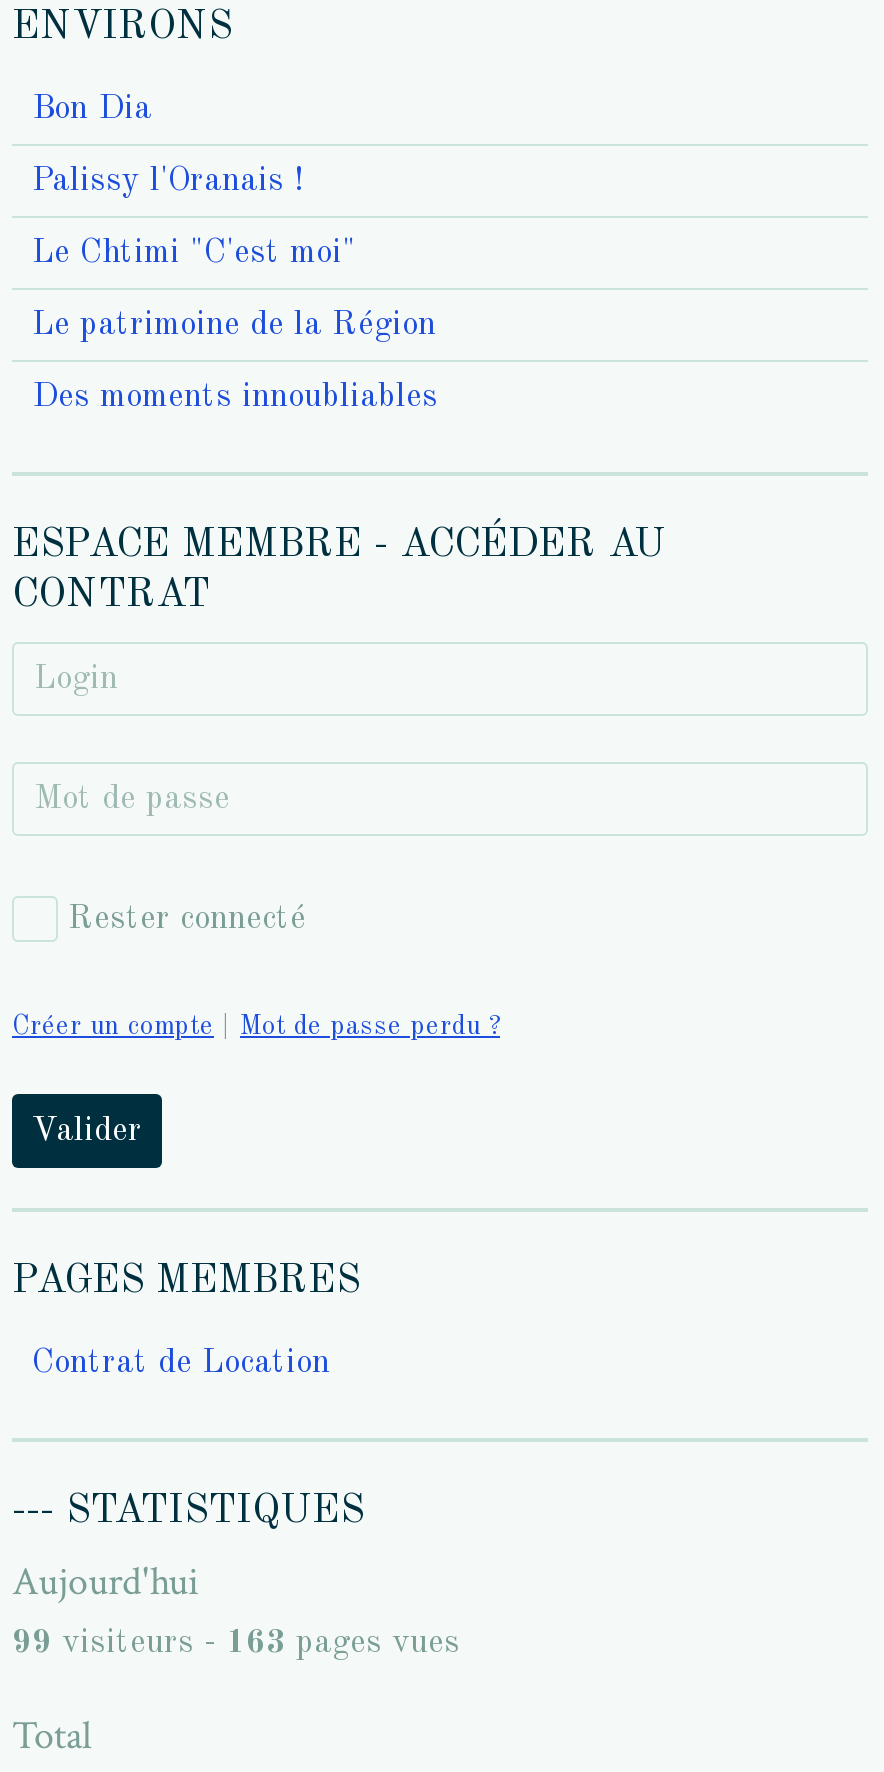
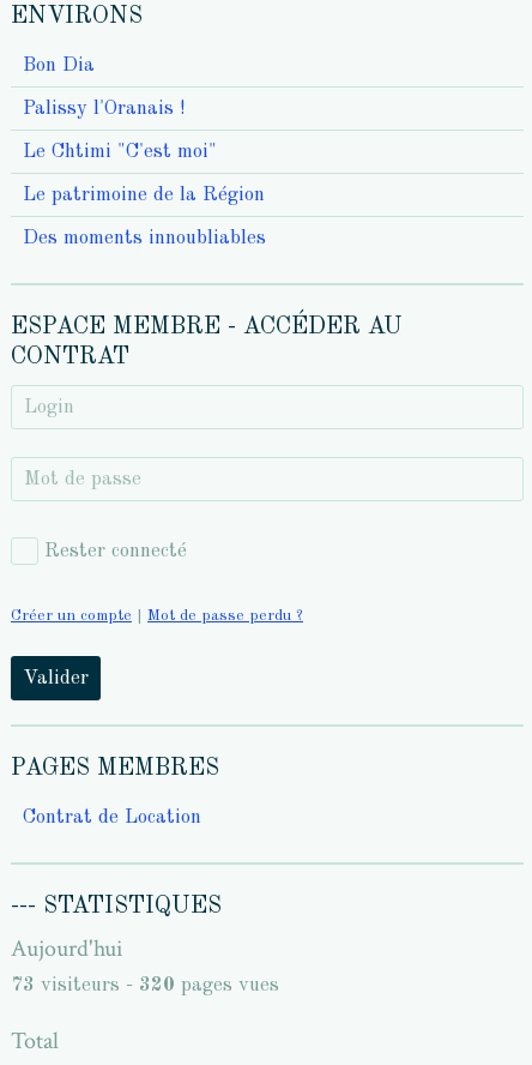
[12,1625,460,1659] 99 visiteurs - 163 pages vues -> [11,975,279,995] 73 visiteurs - 320 pages vues

